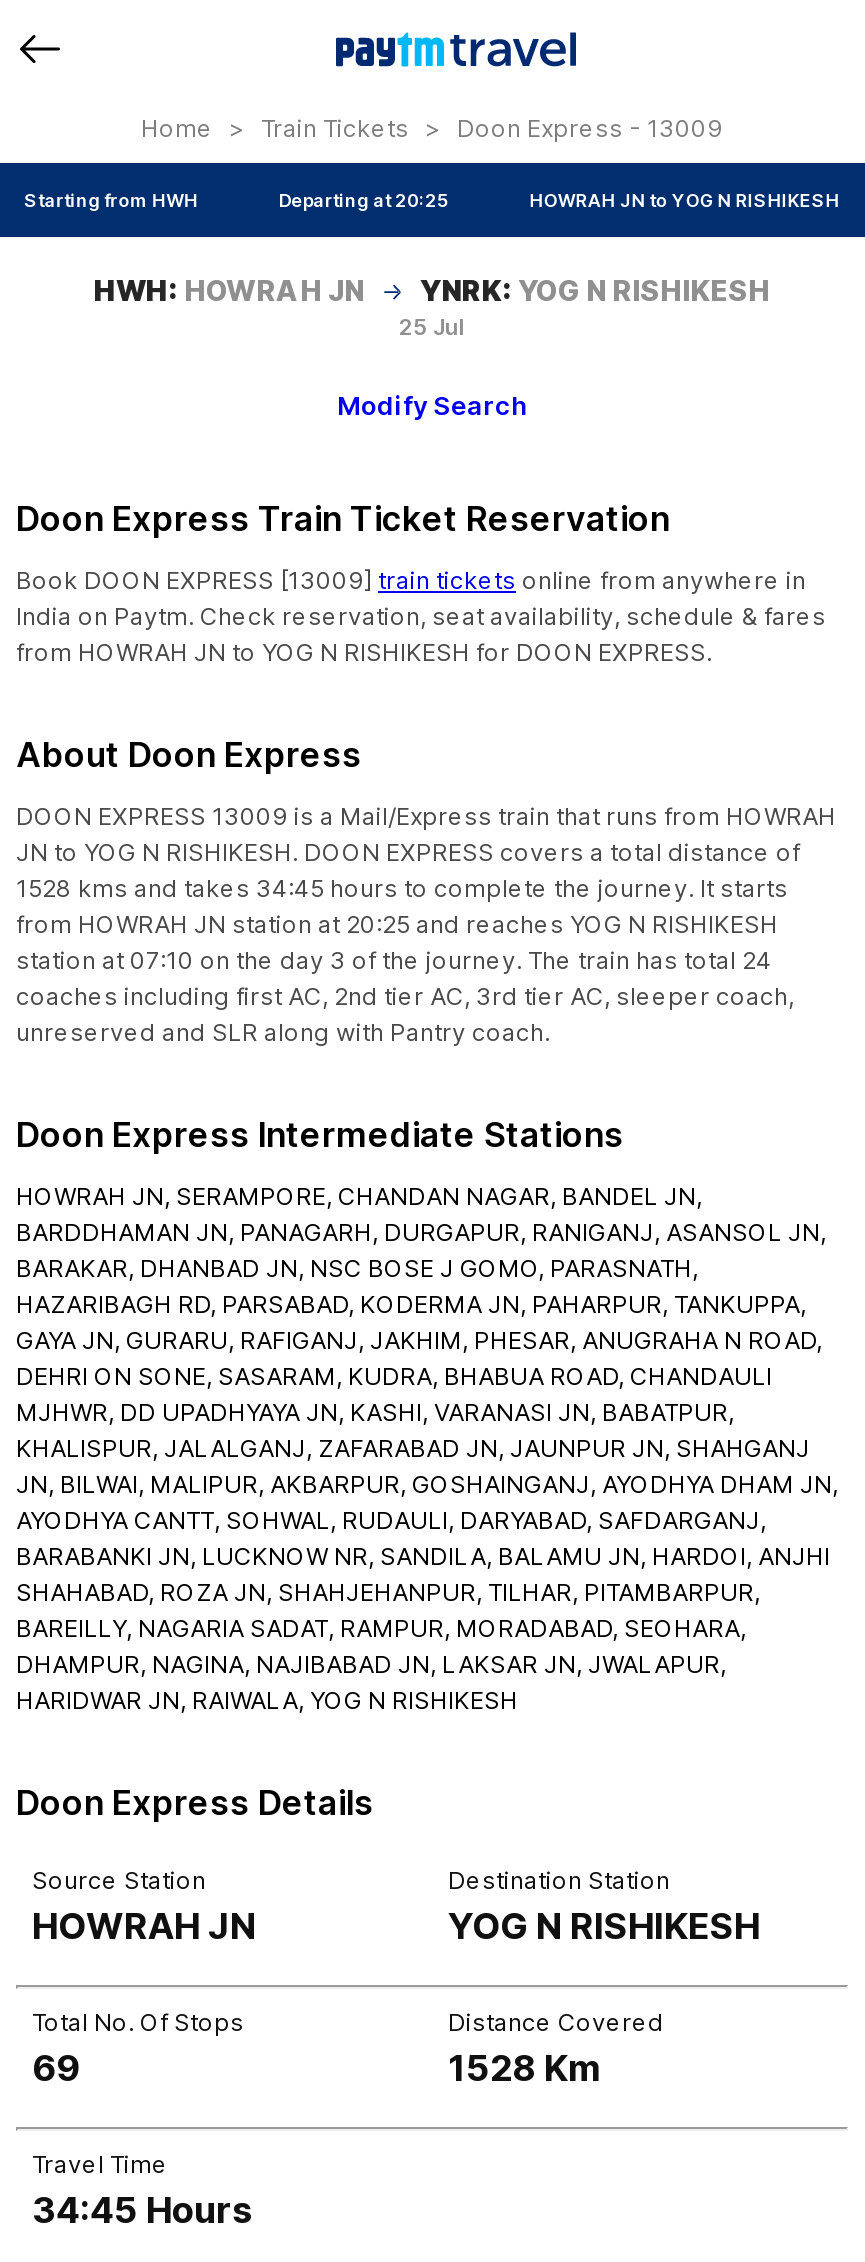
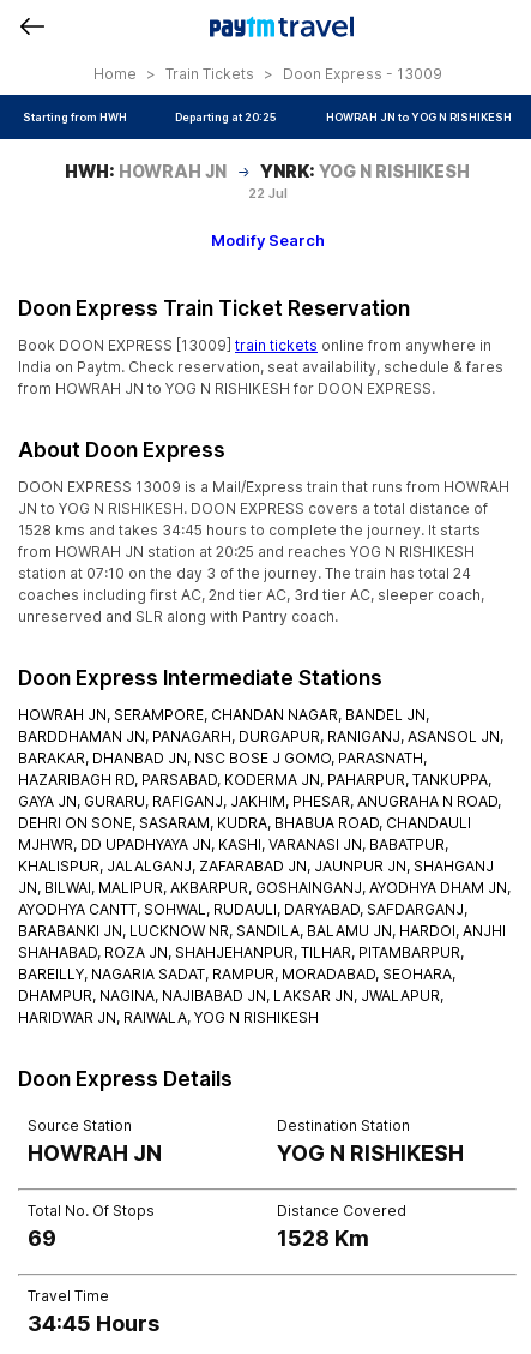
[399,313,465,341] 25 Jul -> [248,185,287,202] 22 Jul

